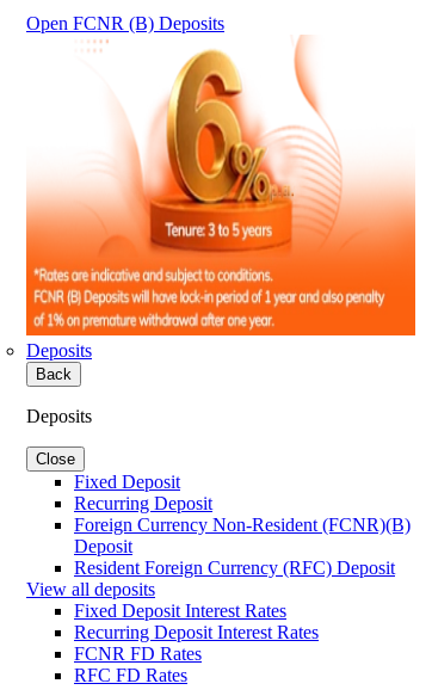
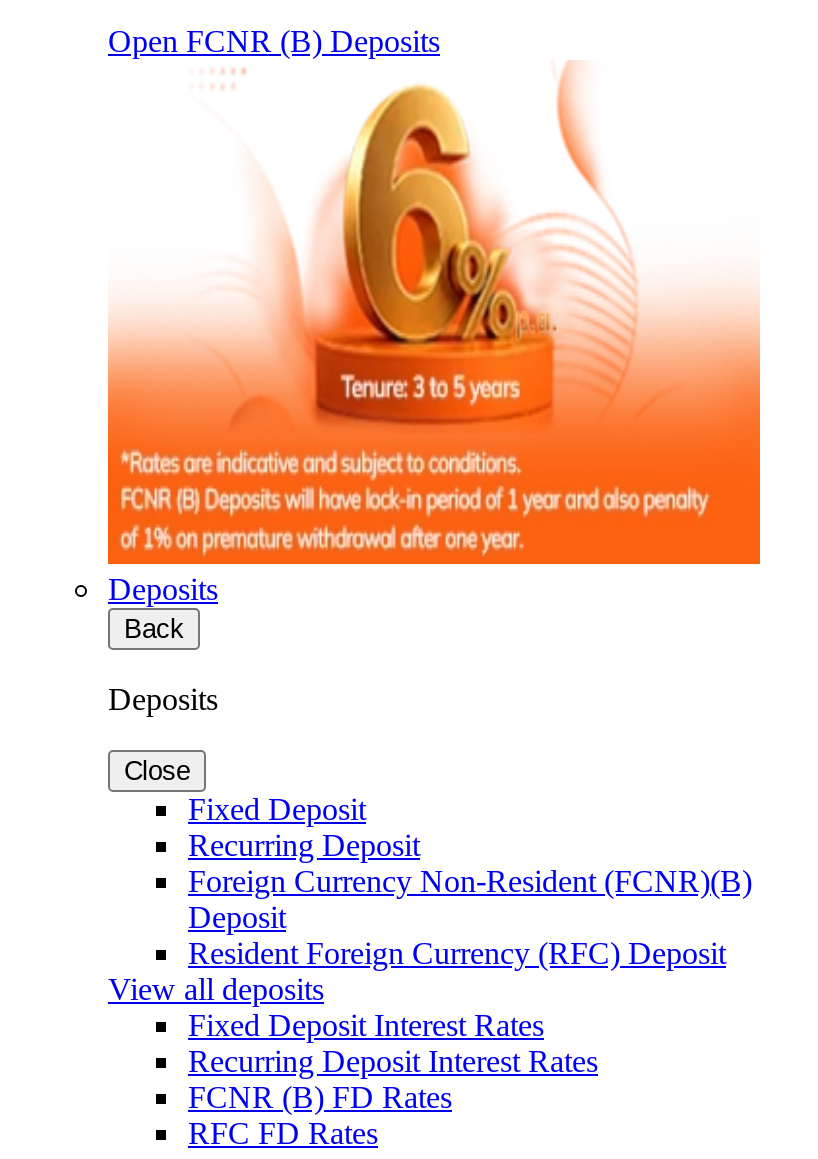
[74,643,202,664] FCNR FD Rates -> [188,1080,452,1114] FCNR (B) FD Rates

